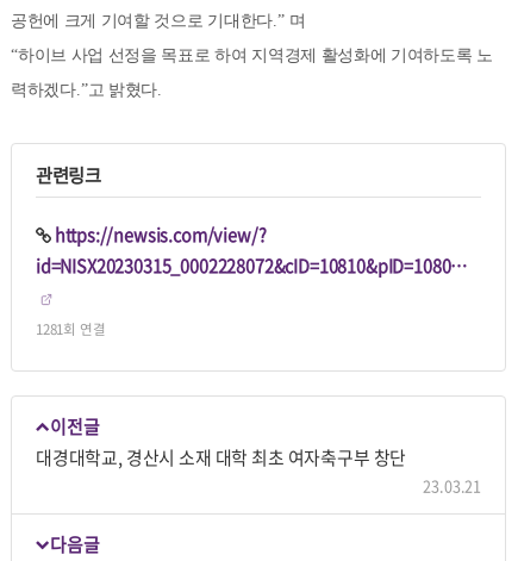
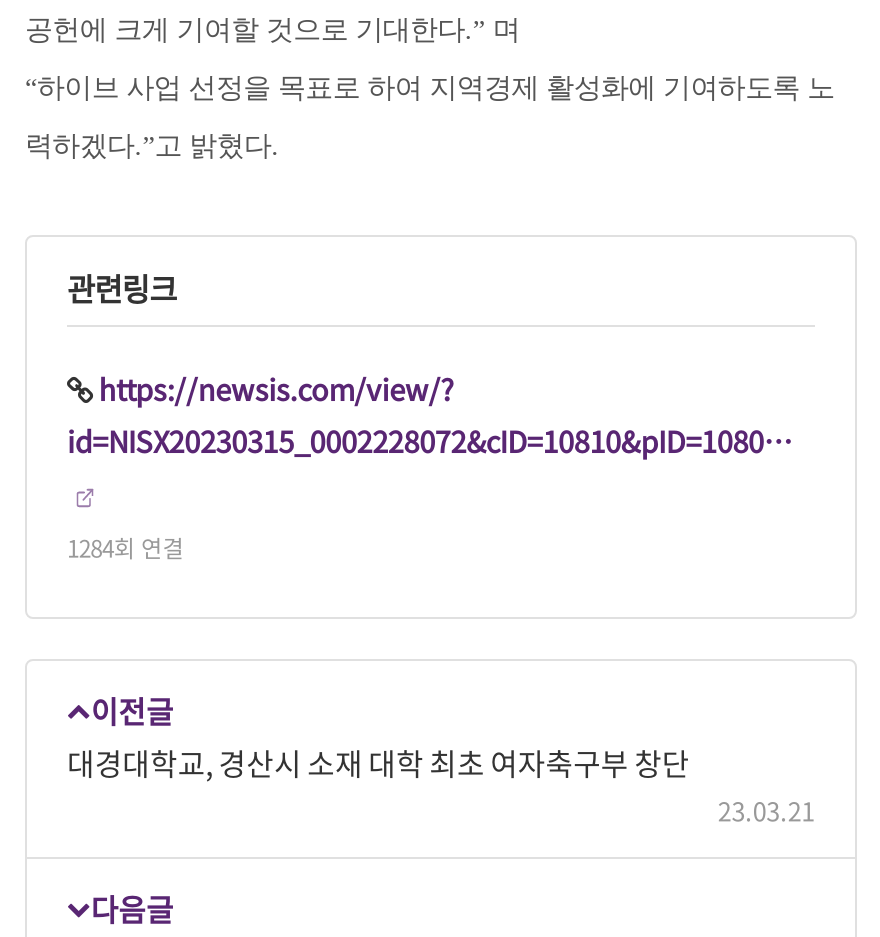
[36,320,106,340] 1281회 연결 -> [67,532,184,566] 1284회 연결

